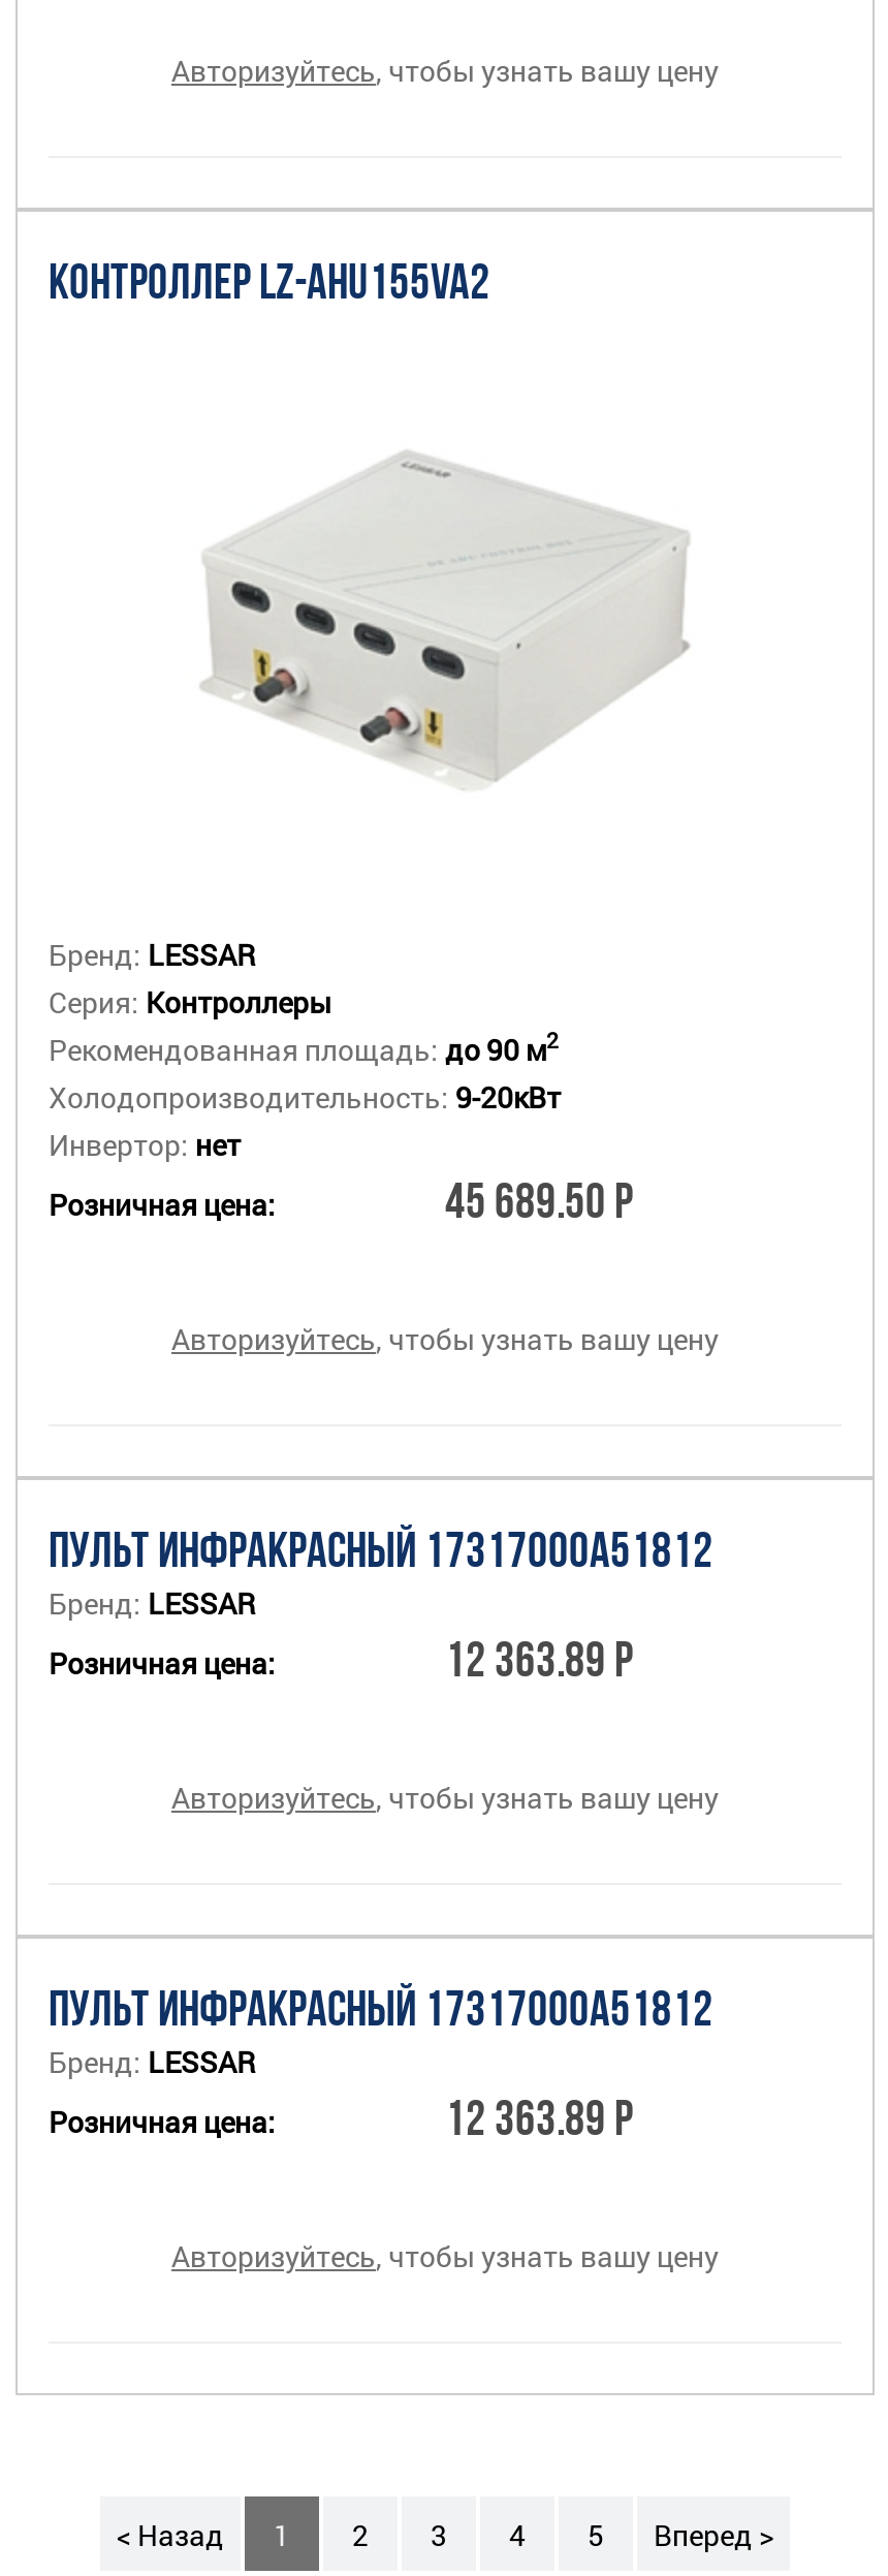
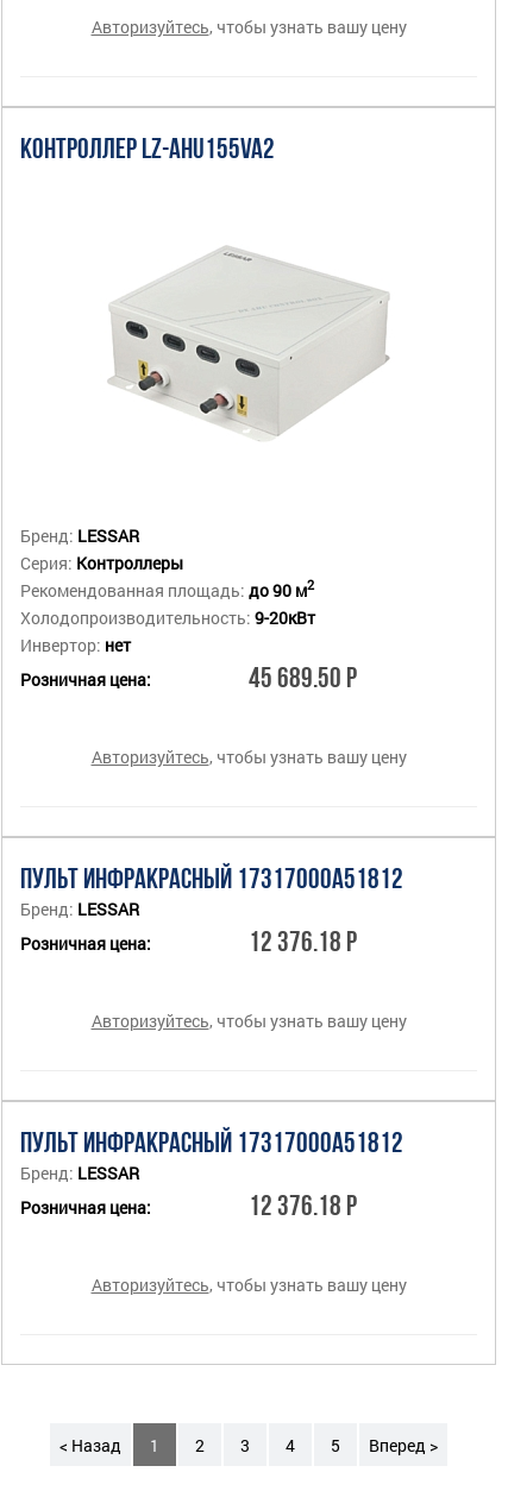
[445,1639,633,1688] 12 363.89 Р -> [249,930,357,958] 12 376.18 Р
[445,2098,633,2147] 12 363.89 Р -> [249,1194,357,1222] 12 376.18 Р

